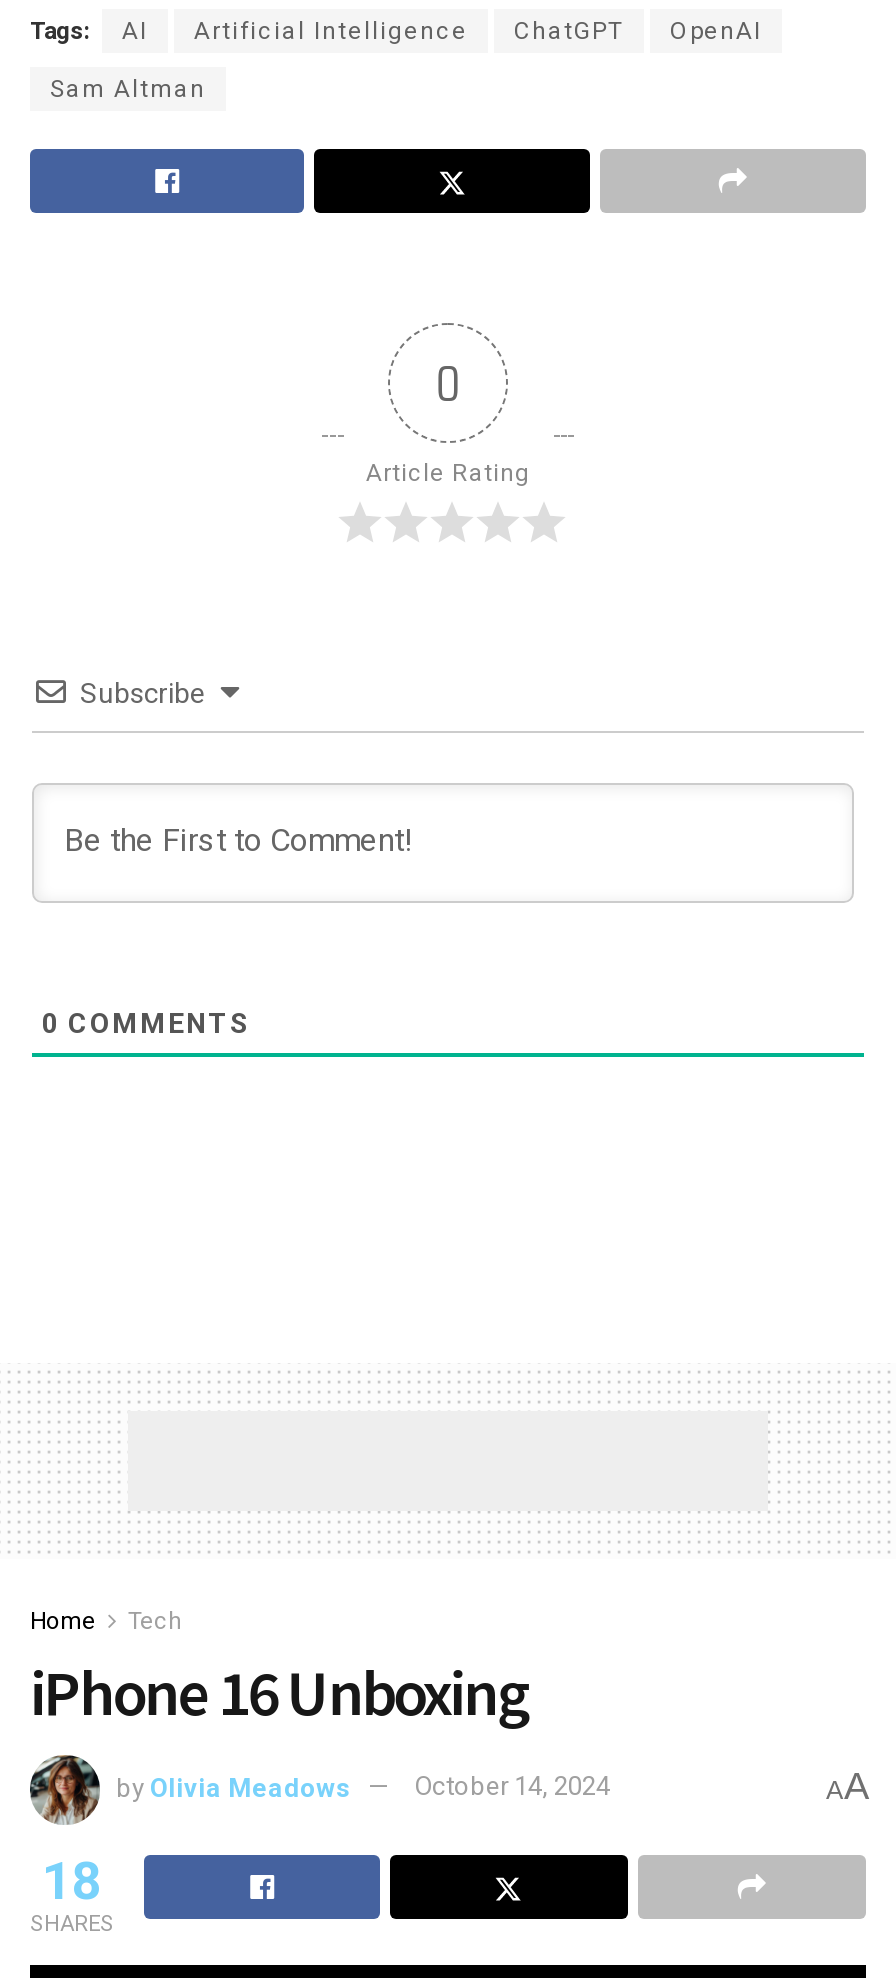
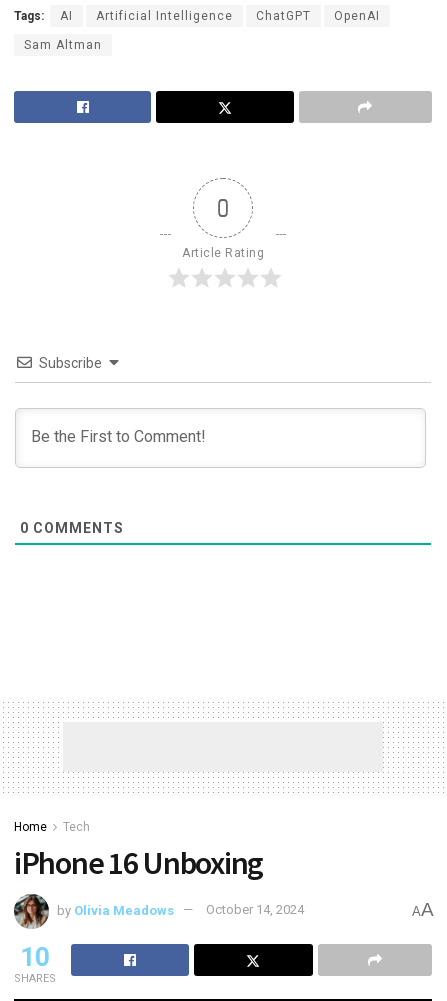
[42,1850,102,1910] 18 -> [20,941,50,971] 10

